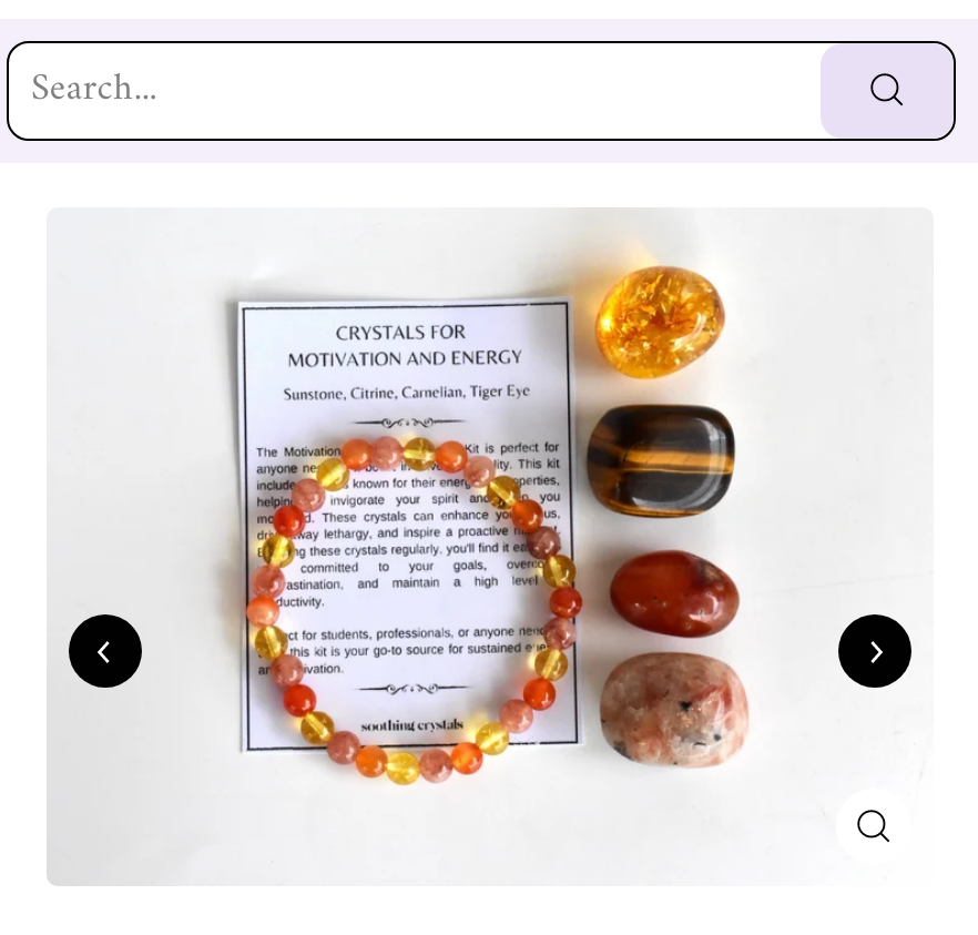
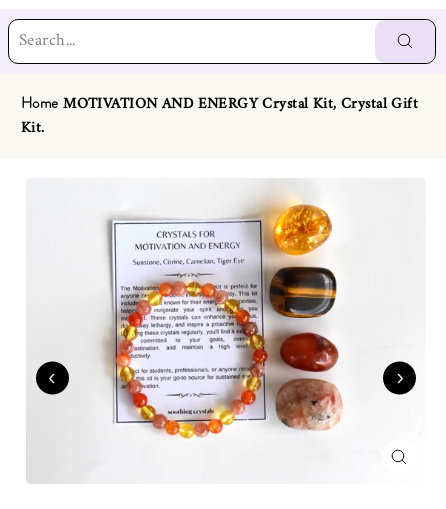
none -> [21,91,418,142] Home MOTIVATION AND ENERGY Crystal Kit, Crystal Gift | Kit.

